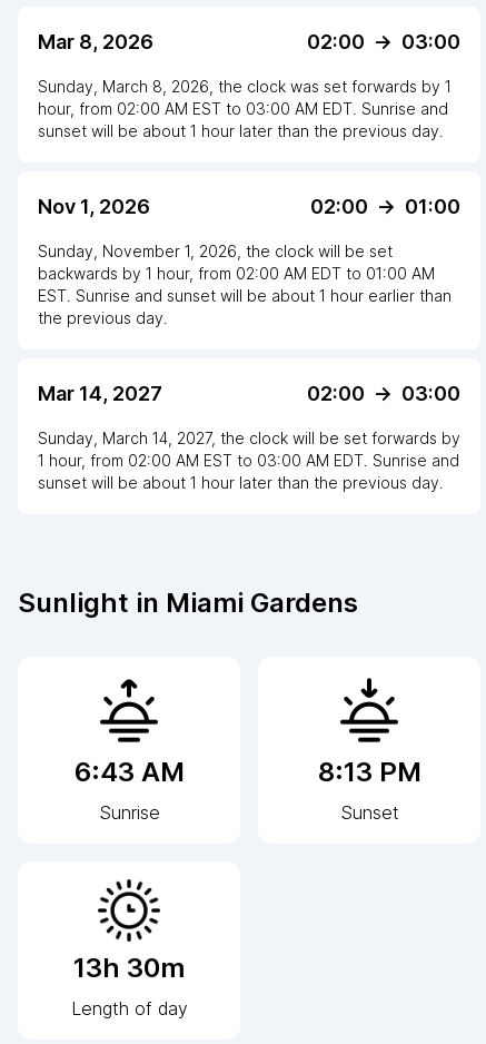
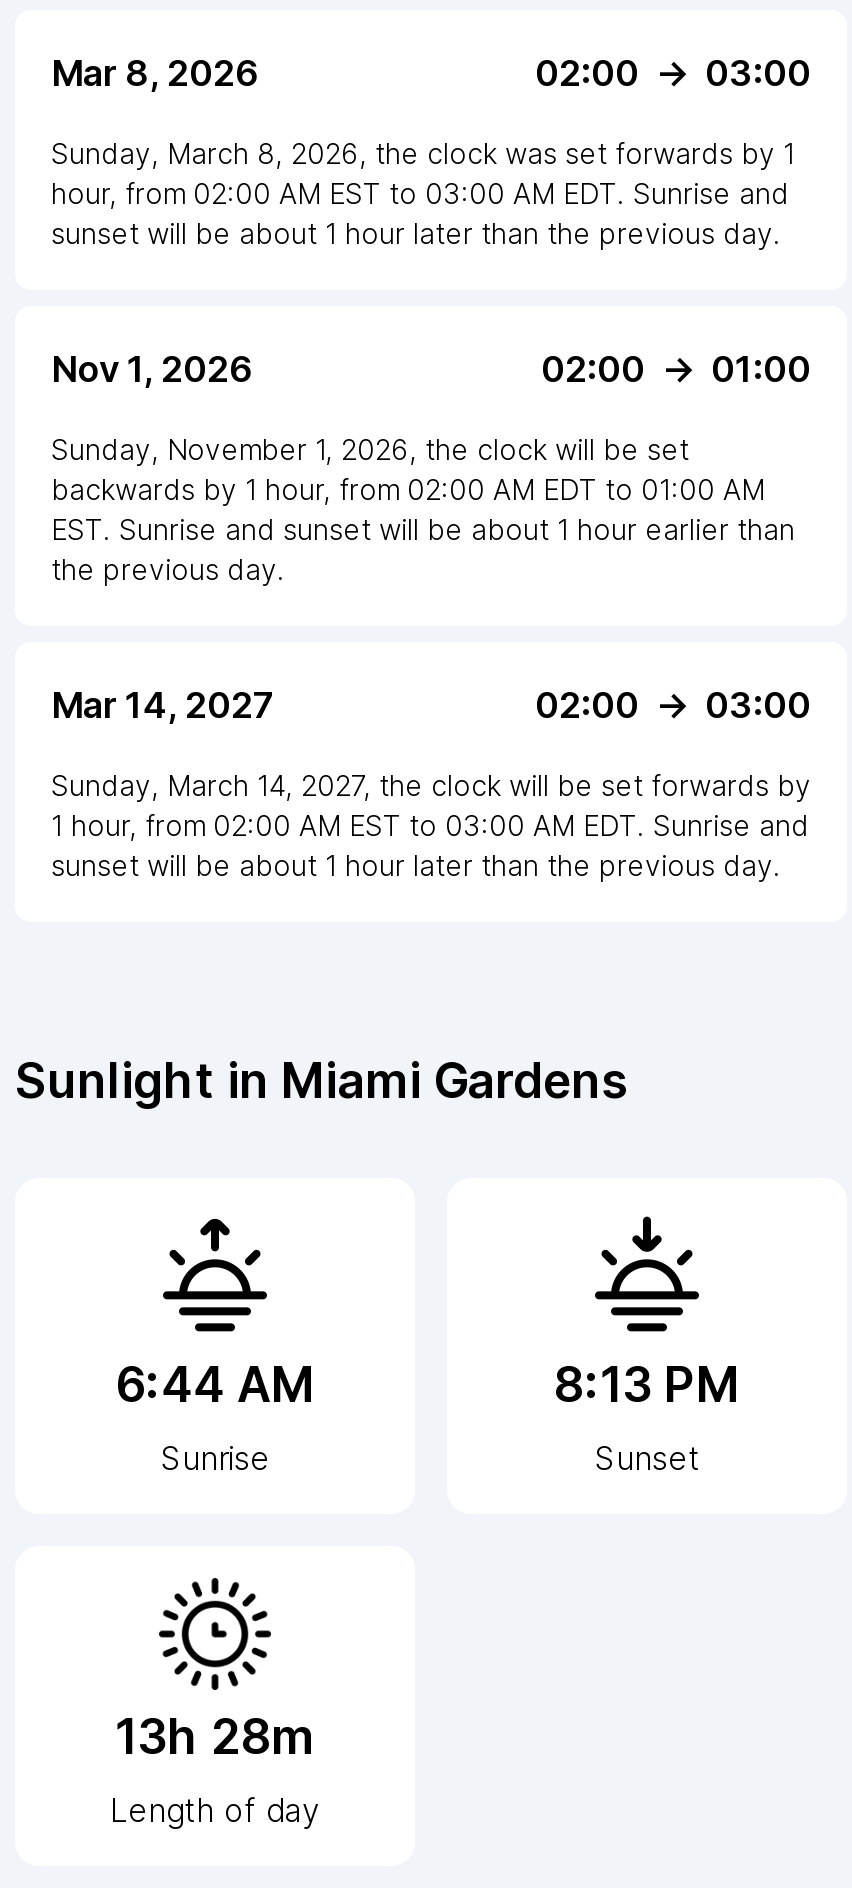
[74,756,184,788] 6:43 AM -> [115,1356,315,1414] 6:44 AM
[73,951,185,984] 13h 30m -> [115,1708,315,1766] 13h 28m

